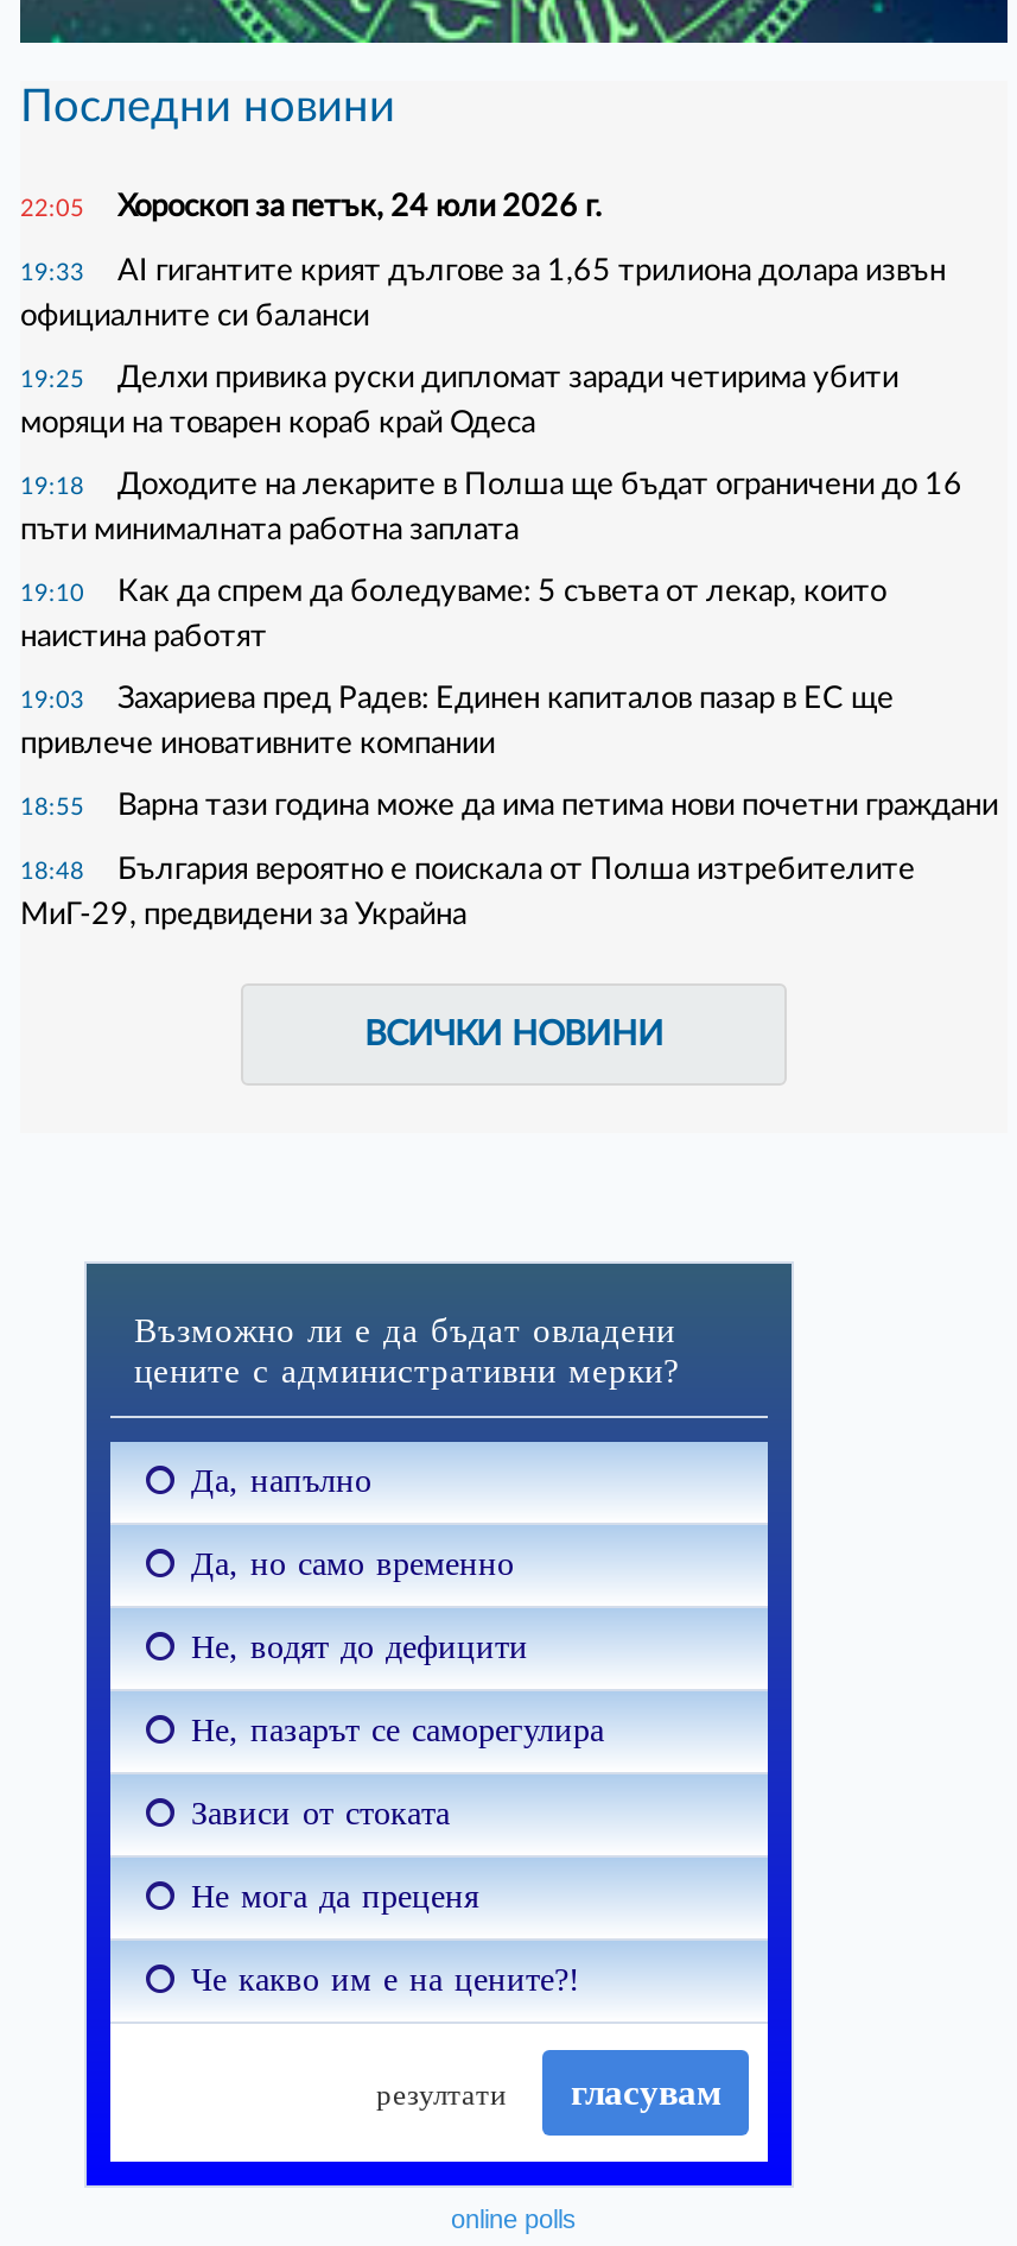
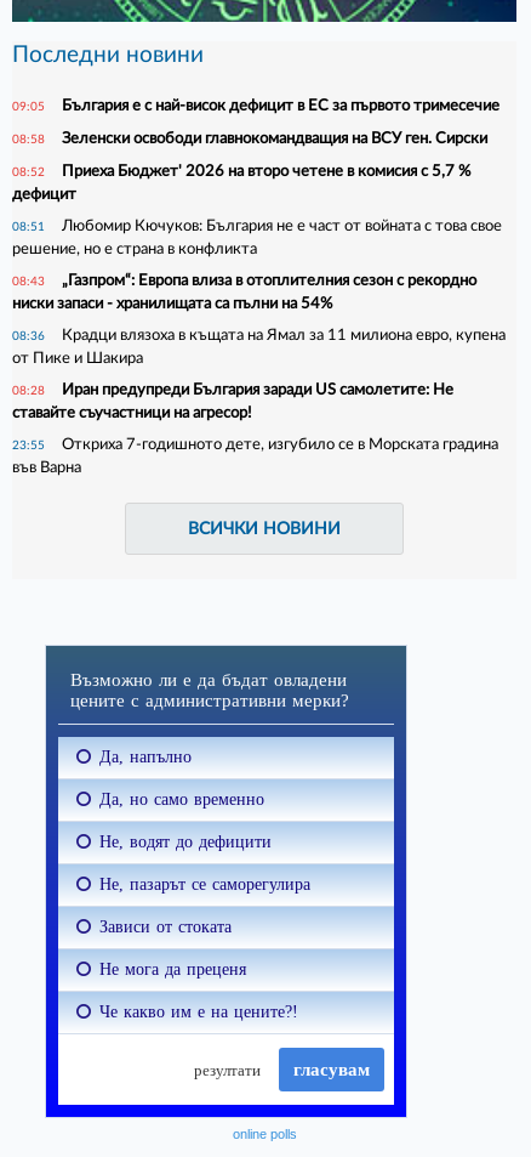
[20,192,602,220] 22:05 | Хороскоп за петък, 24 юли 2026 г. -> [12,98,499,113] 09:05 | България е с най-висок дефицит в ЕС за първото тримесечие
[20,256,946,284] 19:33 | AI гигантите крият дългове за 1,65 трилиона долара извън -> [12,131,487,145] 08:58 | Зеленски освободи главнокомандващия на ВСУ ген. Сирски
[20,301,369,329] официалните си баланси -> [12,164,470,178] 08:52 | Приеха Бюджет' 2026 на второ четене в комисия с 5,7 %
[20,363,898,391] 19:25 | Делхи привика руски дипломат заради четирима убити -> [12,187,76,201] дефицит
[20,408,535,436] моряци на товарен кораб край Одеса -> [12,218,502,233] 08:51 | Любомир Кючуков: България не е част от войната с това свое
[20,470,962,498] 19:18 | Доходите на лекарите в Полша ще бъдат ограничени до 16 -> [12,241,257,256] решение, но е страна в конфликта
[20,515,519,543] пъти минималната работна заплата -> [12,273,476,287] 08:43 | „Газпром“: Европа влиза в отоплителния сезон с рекордно
[20,577,886,605] 19:10 | Как да спрем да боледуваме: 5 съвета от лекар, които -> [12,296,332,310] ниски запаси - хранилищата са пълни на 54%
[20,622,267,650] наистина работят -> [12,327,506,342] 08:36 | Крадци влязоха в къщата на Ямал за 11 милиона евро, купена
[20,683,894,712] 19:03 | Захариева пред Радев: Единен капиталов пазар в ЕС ще -> [12,350,143,365] от Пике и Шакира
[20,729,495,757] привлече иновативните компании -> [12,382,453,397] 08:28 | Иран предупреди България заради US самолетите: Не
[20,790,998,819] 18:55 | Варна тази година може да има петима нови почетни граждани -> [12,405,252,420] ставайте съучастници на агресор!
[20,854,915,883] 18:48 | България вероятно е поискала от Полша изтребителите -> [12,437,498,451] 23:55 | Откриха 7-годишното дете, изгубило се в Морската градина
[20,900,466,928] МиГ-29, предвидени за Украйна -> [12,460,81,474] във Варна

